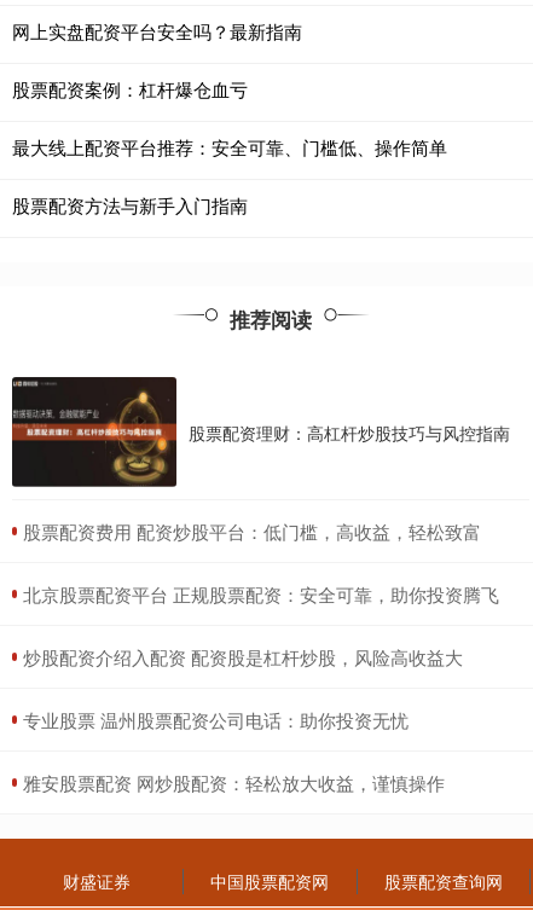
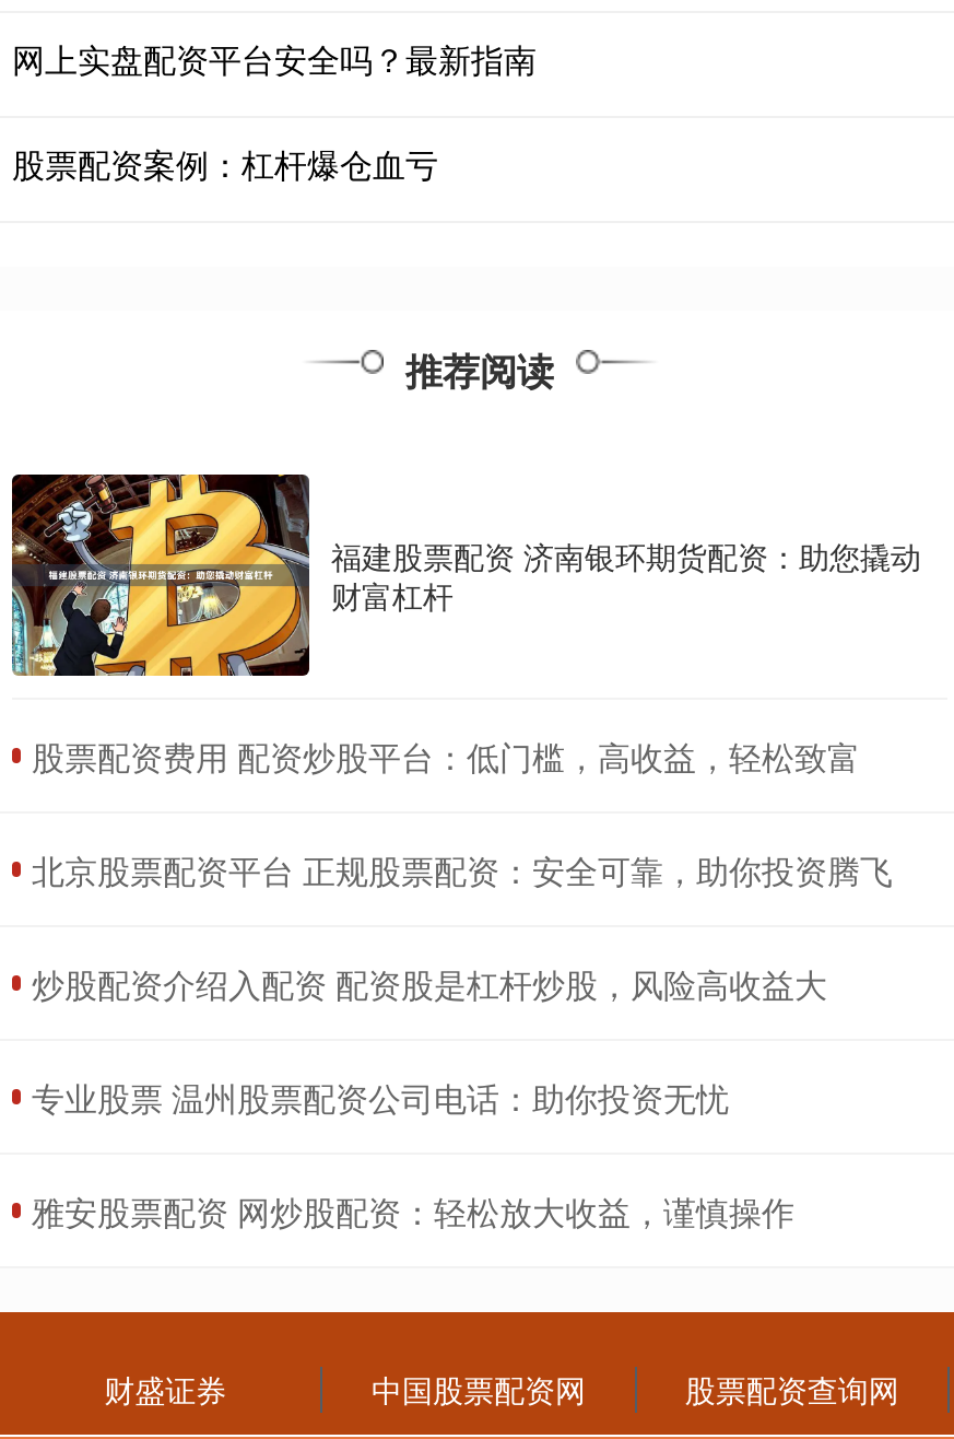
[12,135,447,218] 最大线上配资平台推荐：安全可靠、门槛低、操作简单 | 股票配资方法与新手入门指南 -> none
[11,376,510,488] [image] | 股票配资理财：高杠杆炒股技巧与风控指南 -> [10,472,921,678] [image] | 福建股票配资 济南银环期货配资：助您撬动 | 财富杠杆

